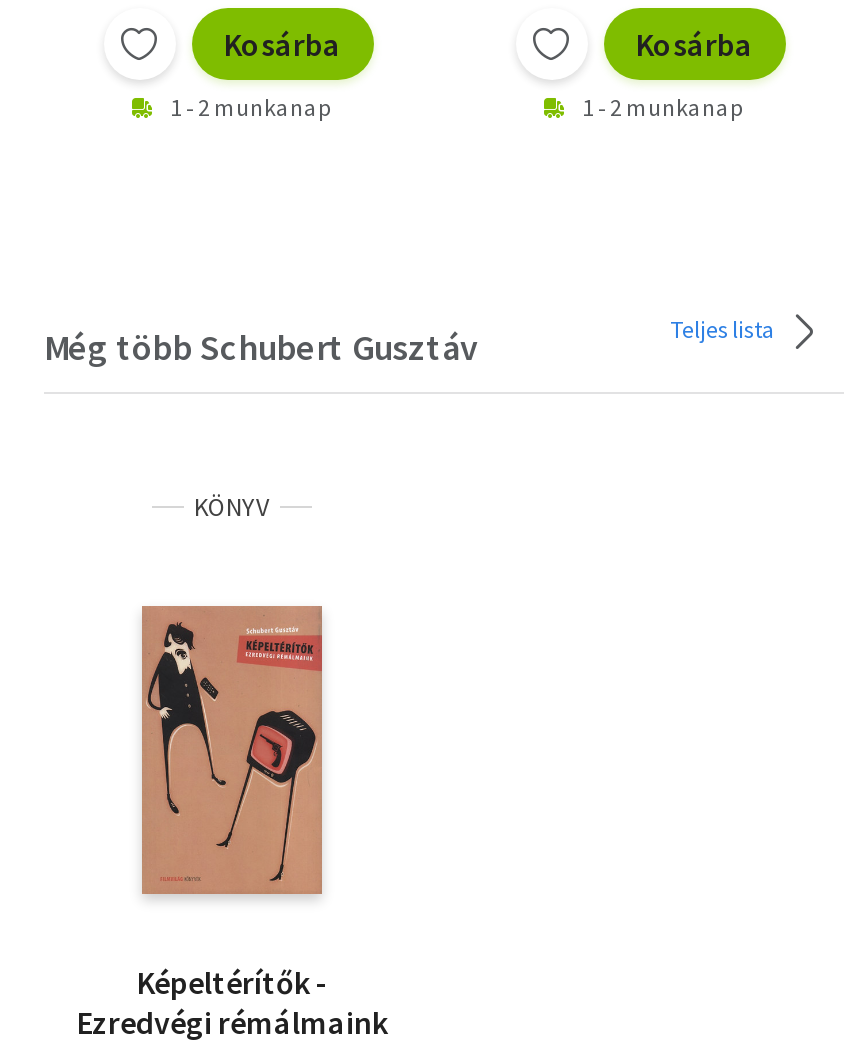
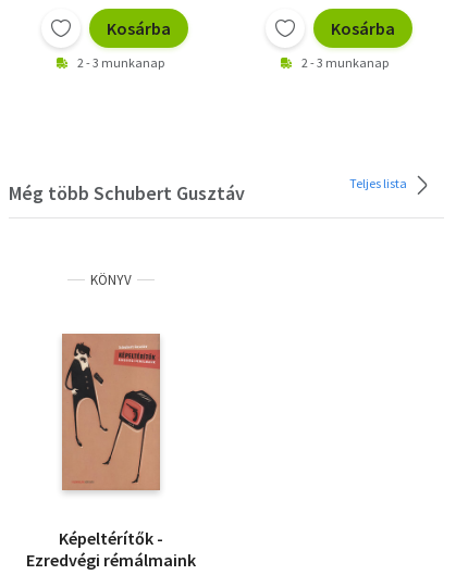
[170,93,330,123] 1 - 2 munkanap -> [77,55,164,71] 2 - 3 munkanap
[582,93,742,123] 1 - 2 munkanap -> [301,55,389,71] 2 - 3 munkanap

